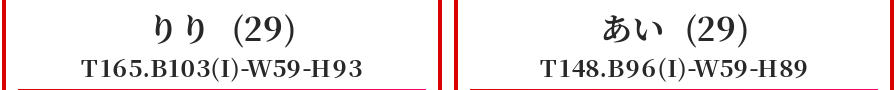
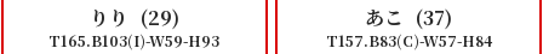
[539,6,809,84] あい (29) | T148.B96(I)-W59-H89 -> [326,3,492,50] あこ (37) | T157.B83(C)-W57-H84

